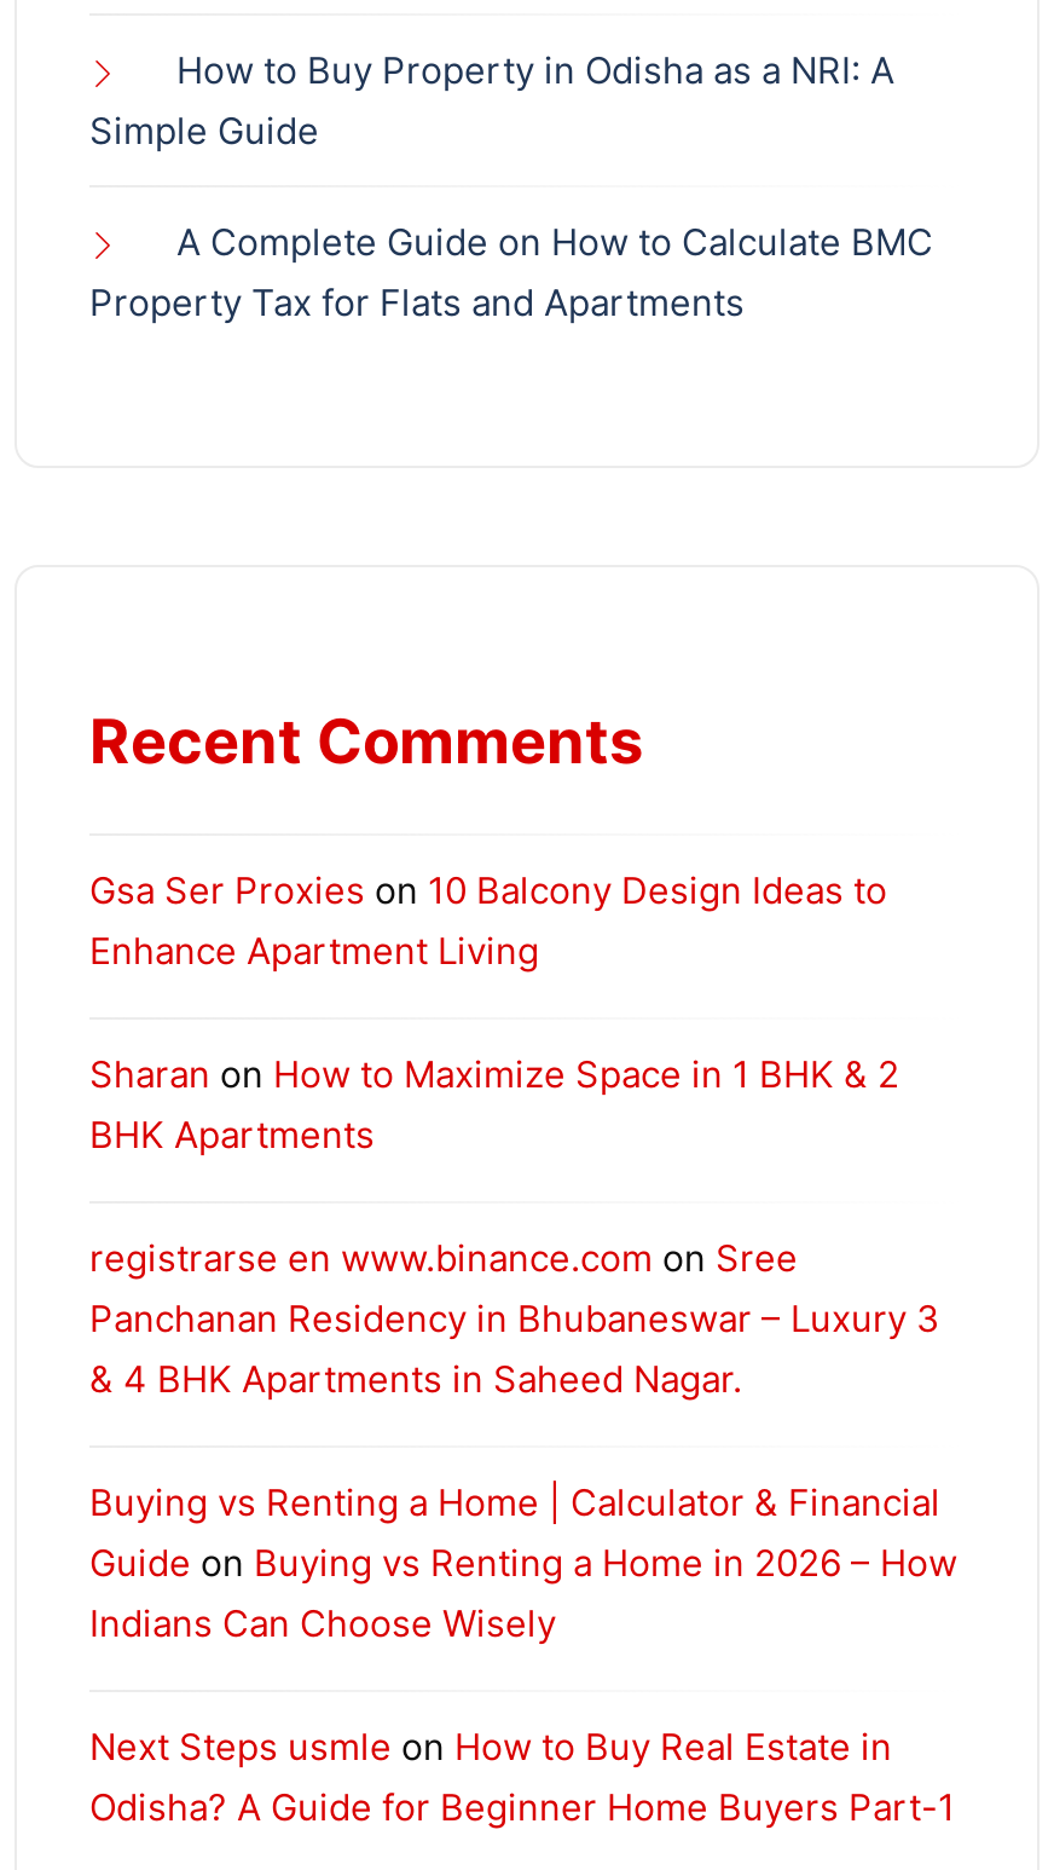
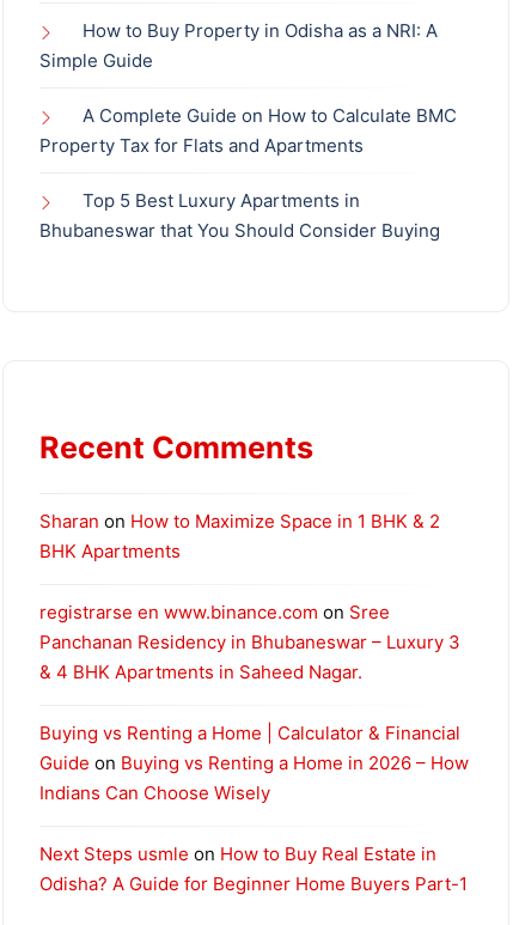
none -> [39,189,440,242] Top 5 Best Luxury Apartments in | Bhubaneswar that You Should Consider Buying
moved [89,705,643,778] -> [39,430,313,466]: Recent Comments
[89,868,887,974] Gsa Ser Proxies on 10 Balcony Design Ideas to | Enhance Apartment Living -> none

